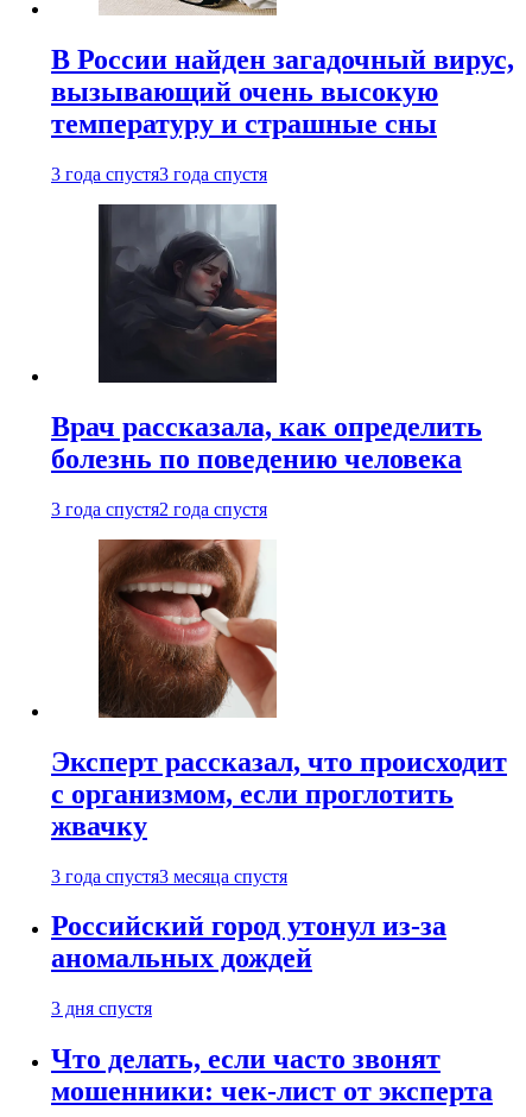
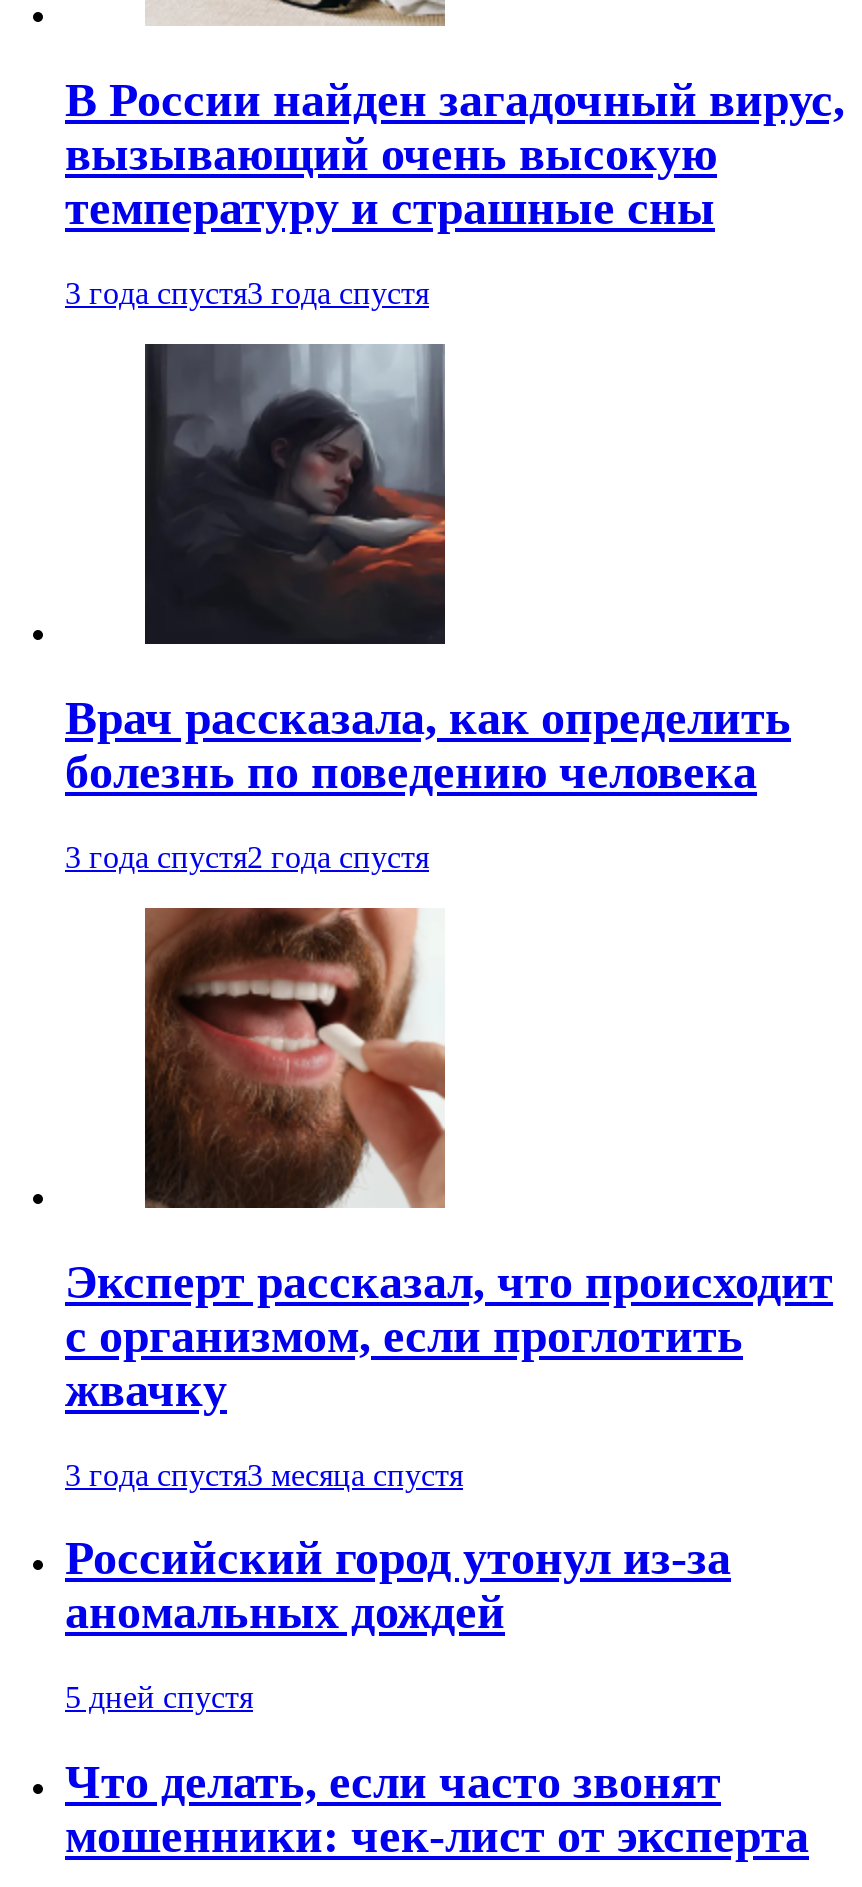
[51,999,152,1019] 3 дня спустя -> [65,1681,253,1715] 5 дней спустя

